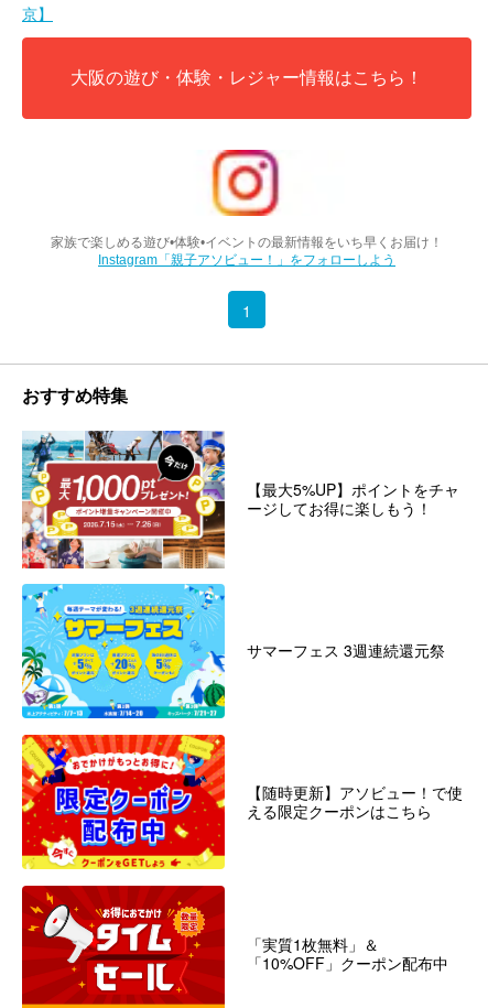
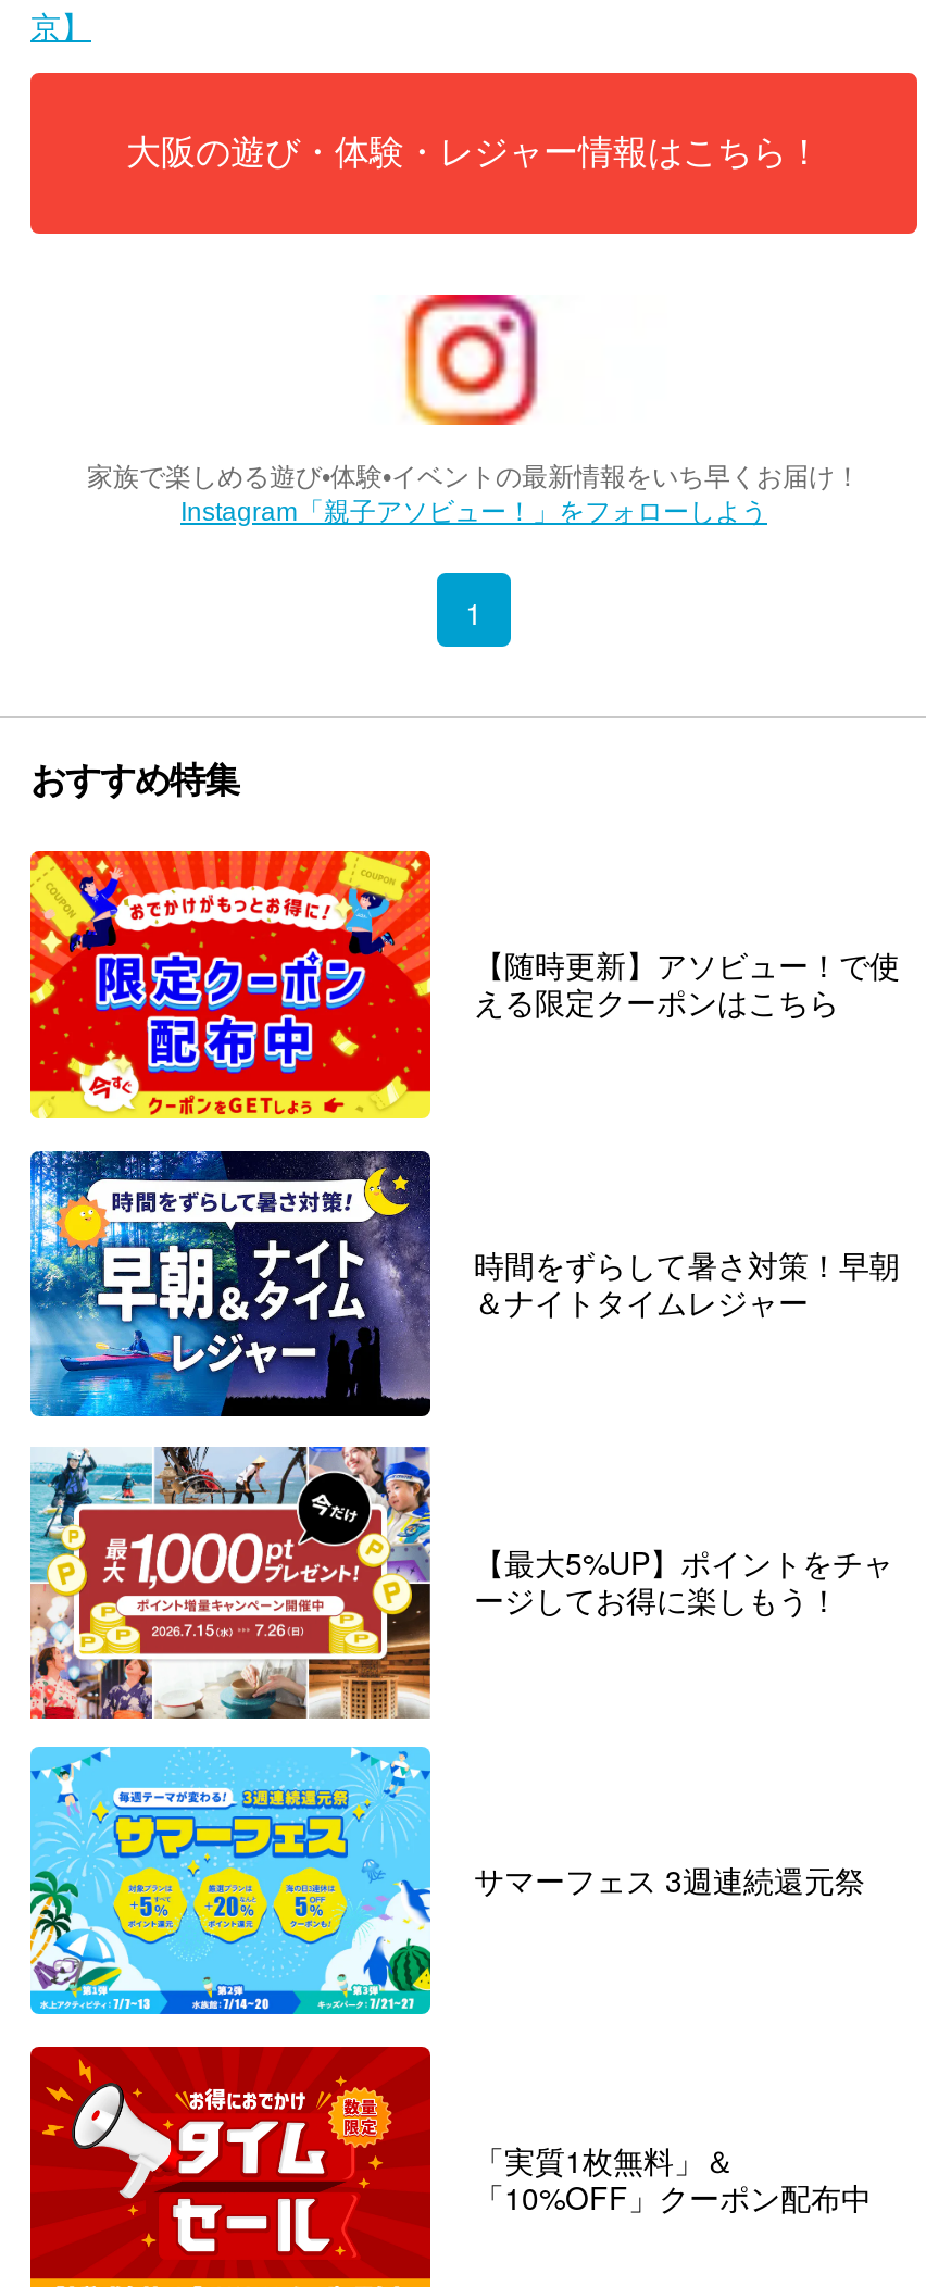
none -> [28,1149,900,1419] [image] | 時間をずらして暑さ対策！早朝 | ＆ナイトタイムレジャー
moved [20,427,459,661] -> [26,1440,893,1901]: [image] | 【最大5%UP】ポイントをチャ | ージしてお得に楽しもう！ | サマーフェス 3週連続還元祭
moved [21,734,463,870] -> [28,849,900,1121]: [image] | 【随時更新】アソビュー！で使 | える限定クーポンはこちら

